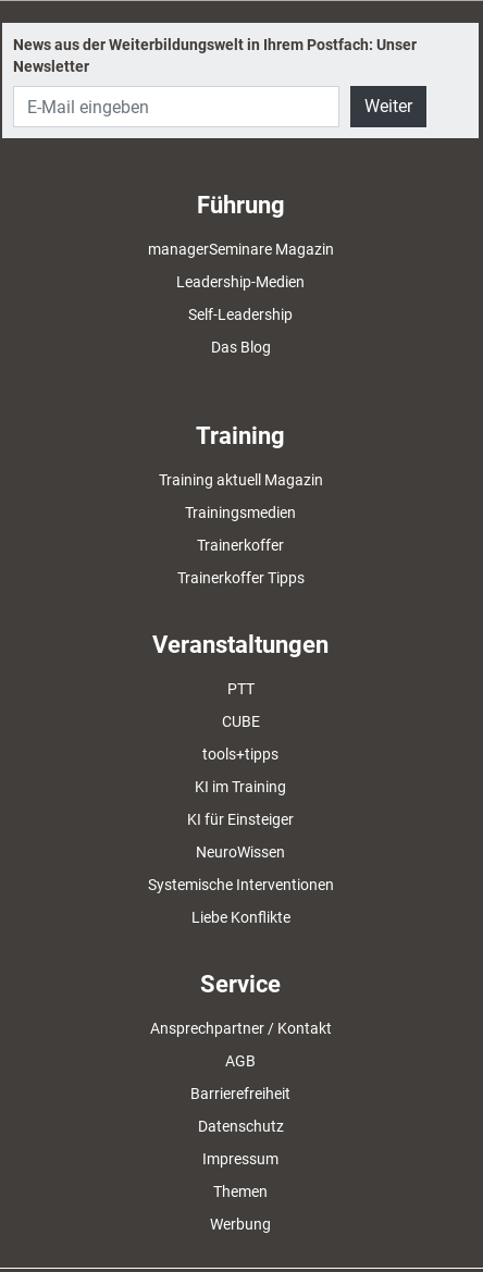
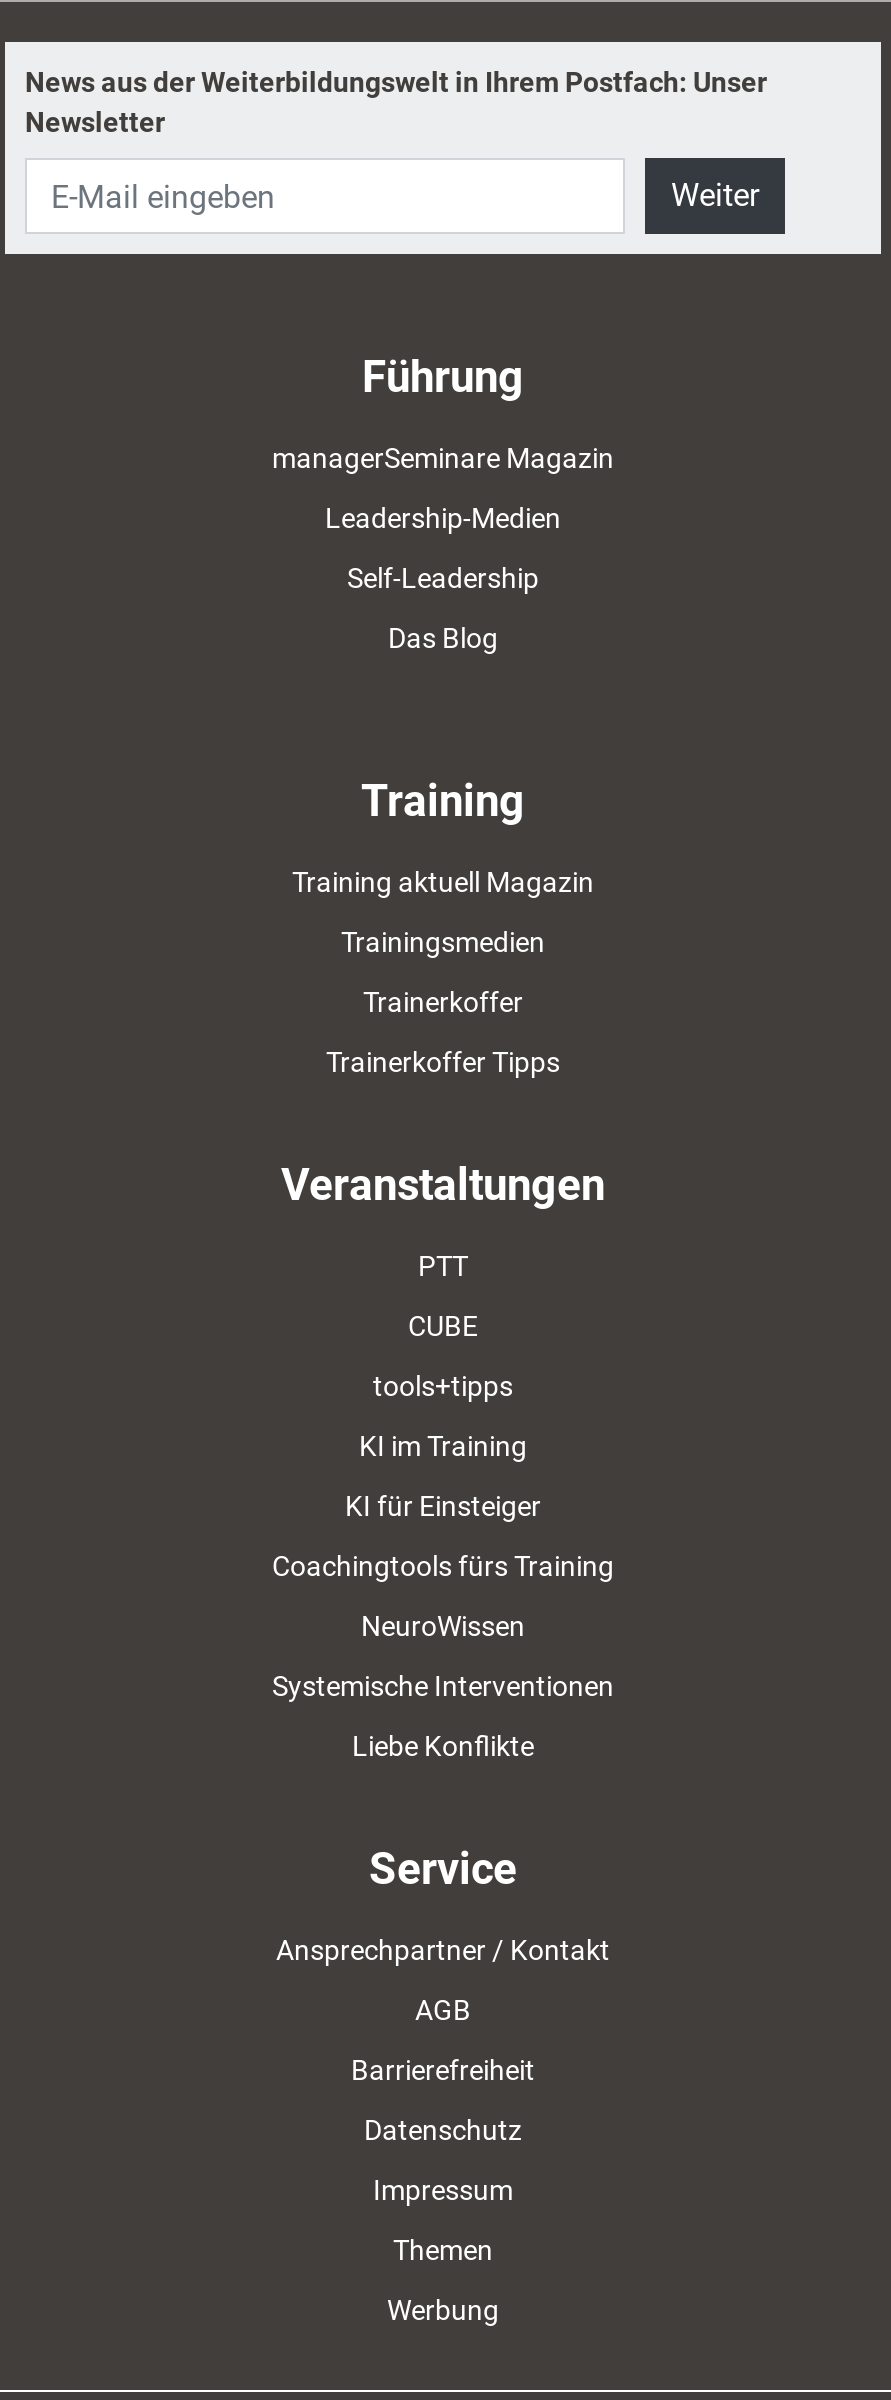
none -> [272,1550,614,1582] Coachingtools fürs Training

